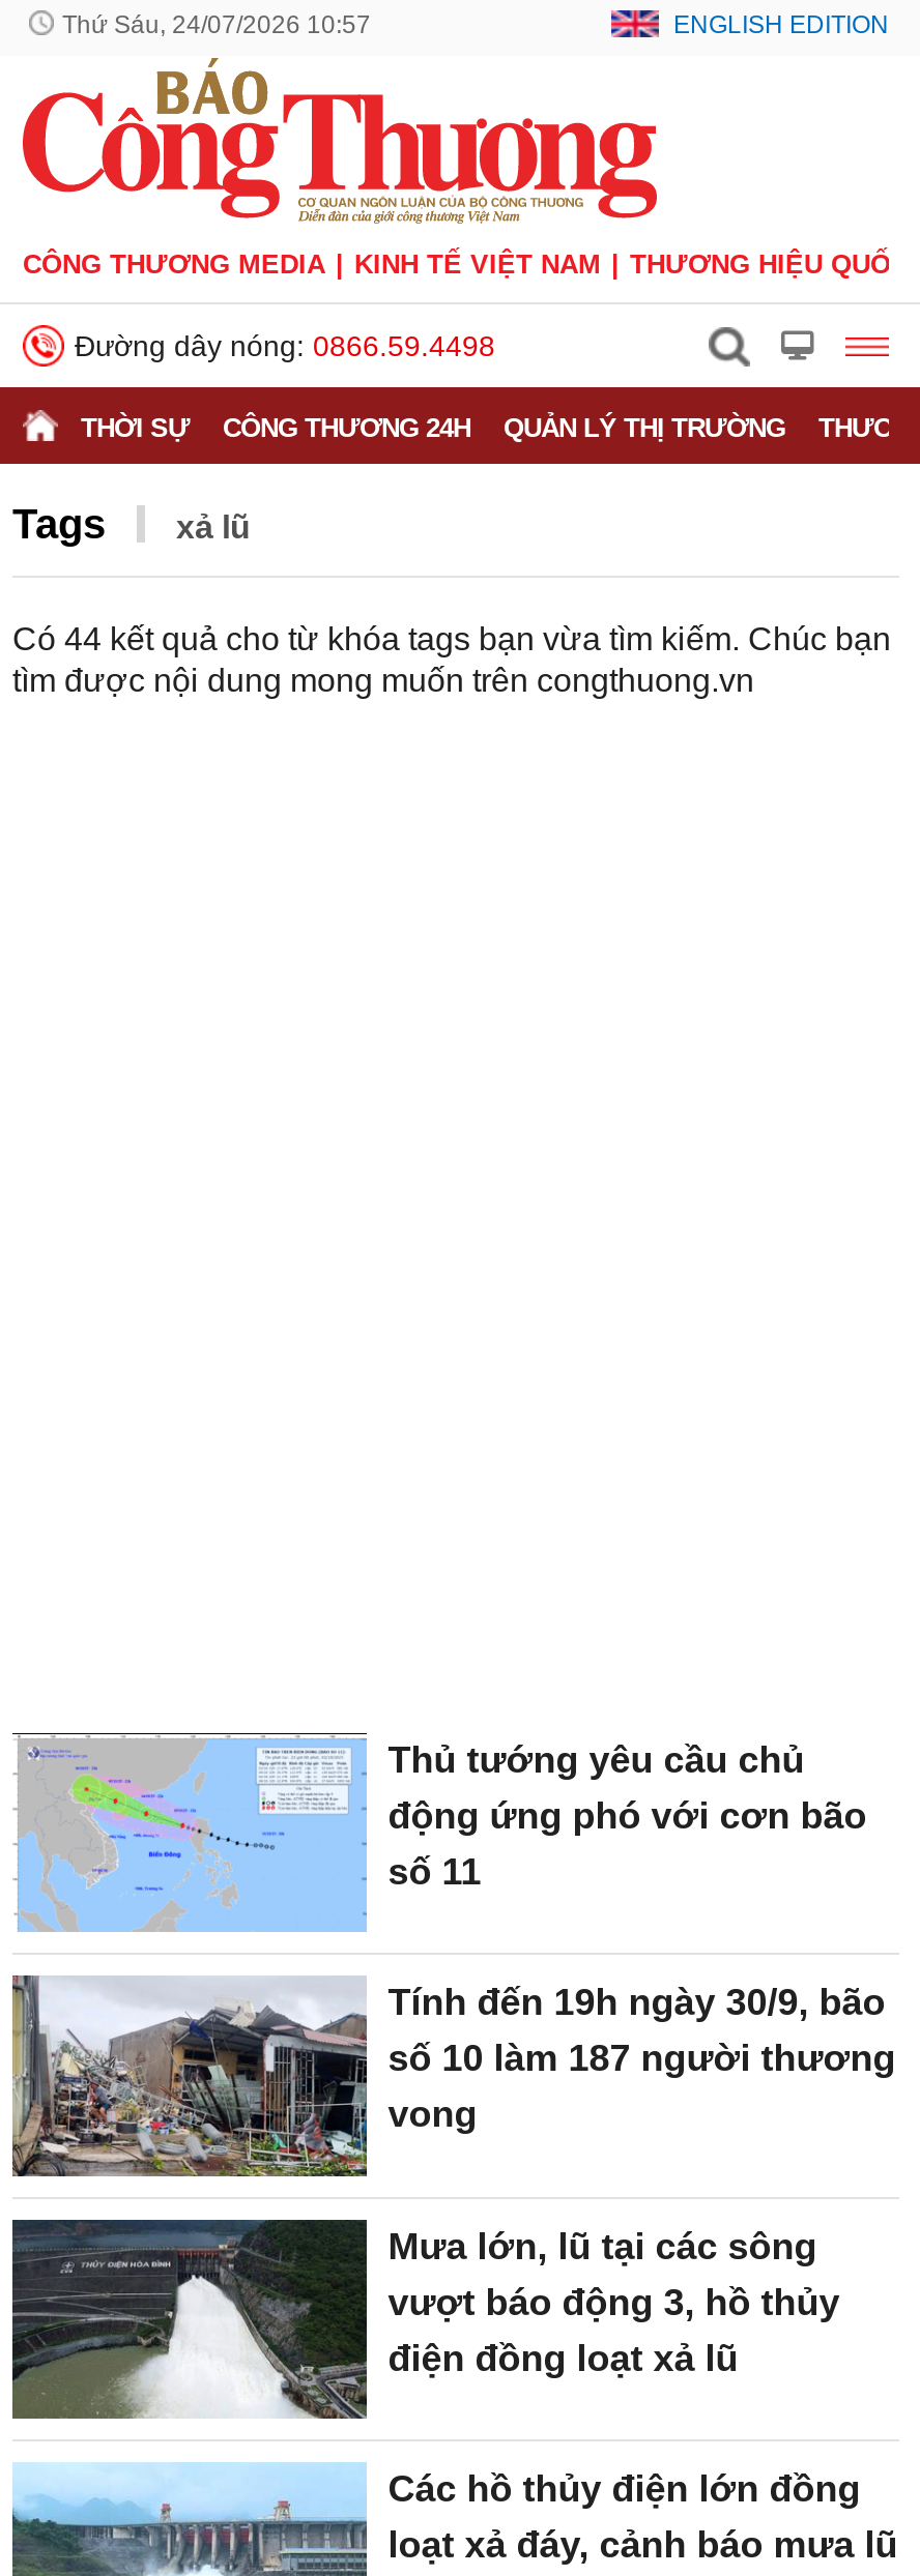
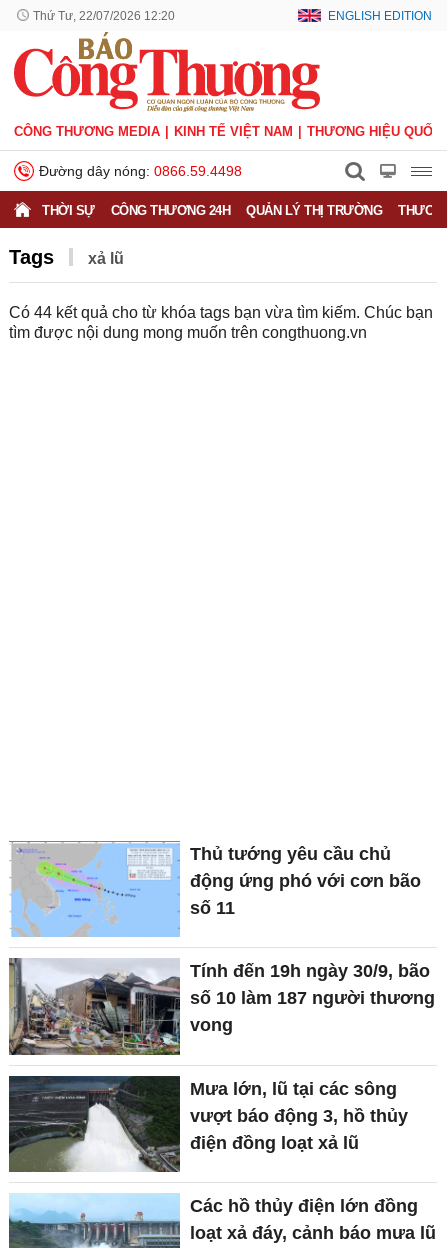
[62,10,371,39] Thứ Sáu, 24/07/2026 10:57 -> [33,9,175,23] Thứ Tư, 22/07/2026 12:20

